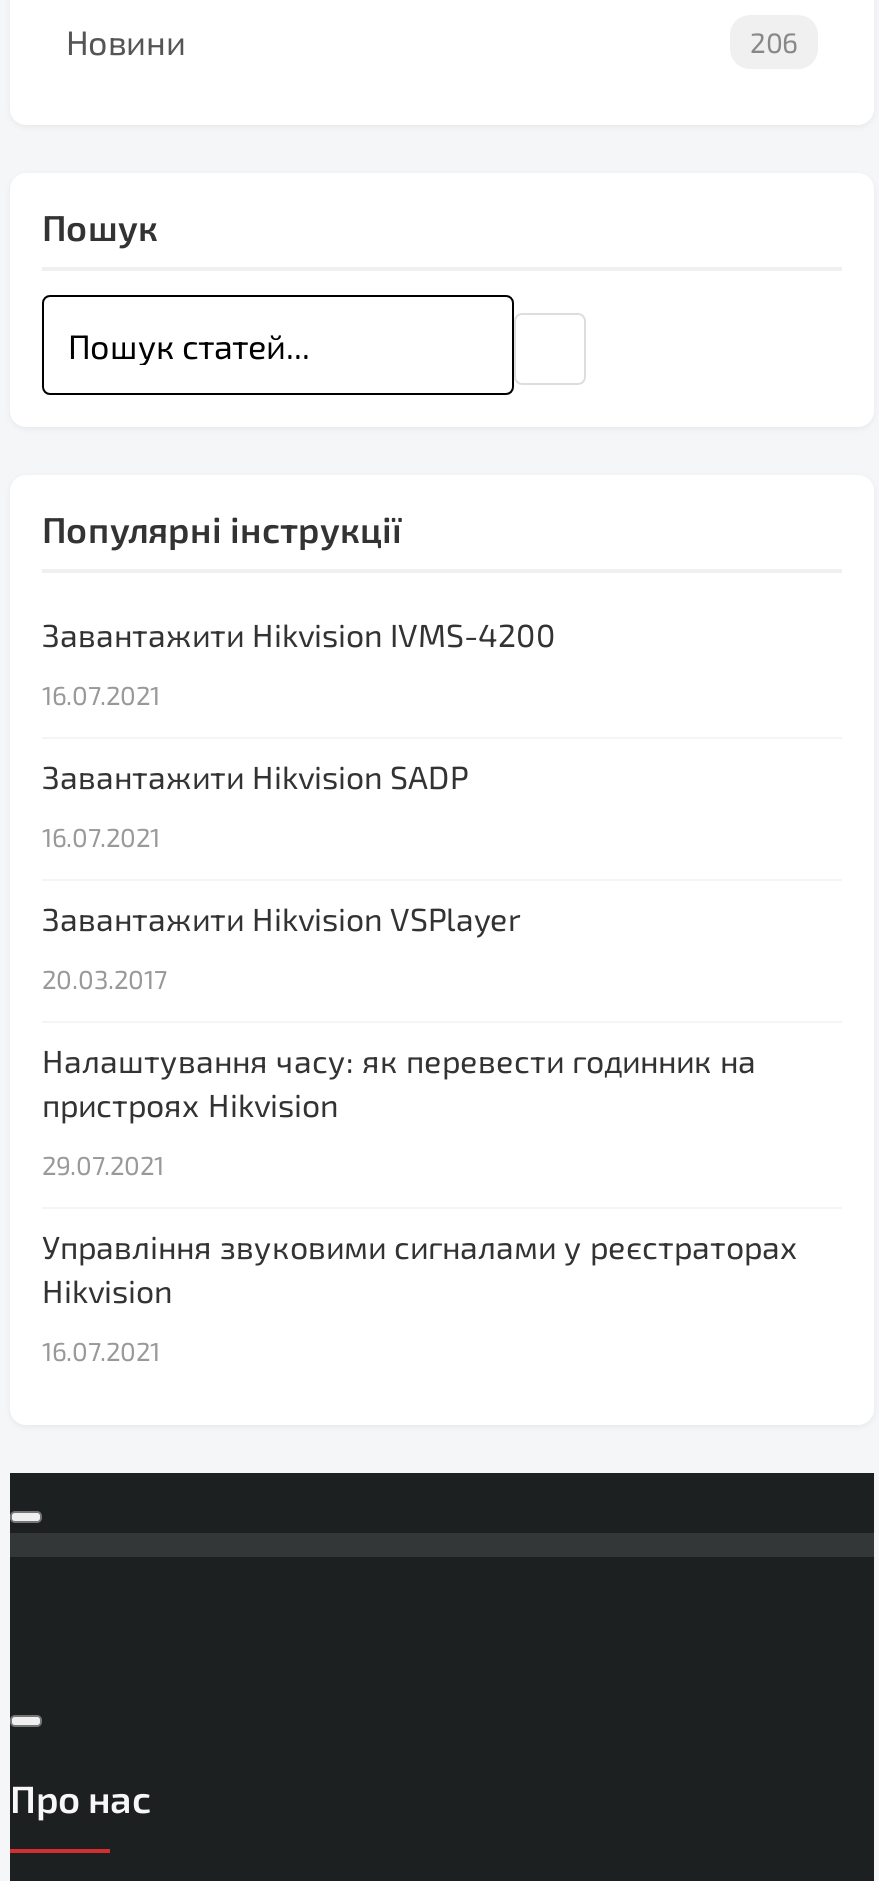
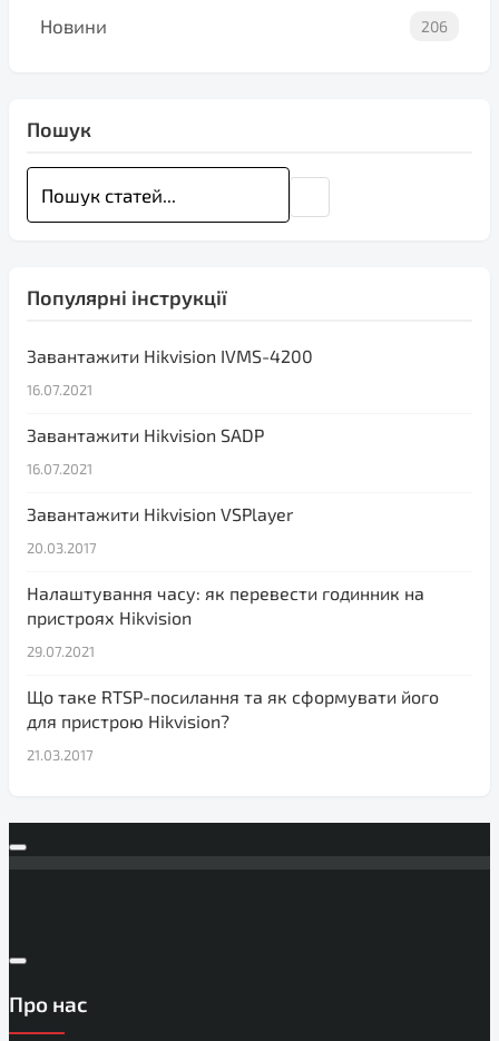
[42,1227,798,1309] Управління звуковими сигналами у реєстраторах | Hikvision -> [27,686,439,732] Що таке RTSP-посилання та як сформувати його | для пристрою Hikvision?
[42,1335,160,1367] 16.07.2021 -> [27,746,94,764] 21.03.2017

